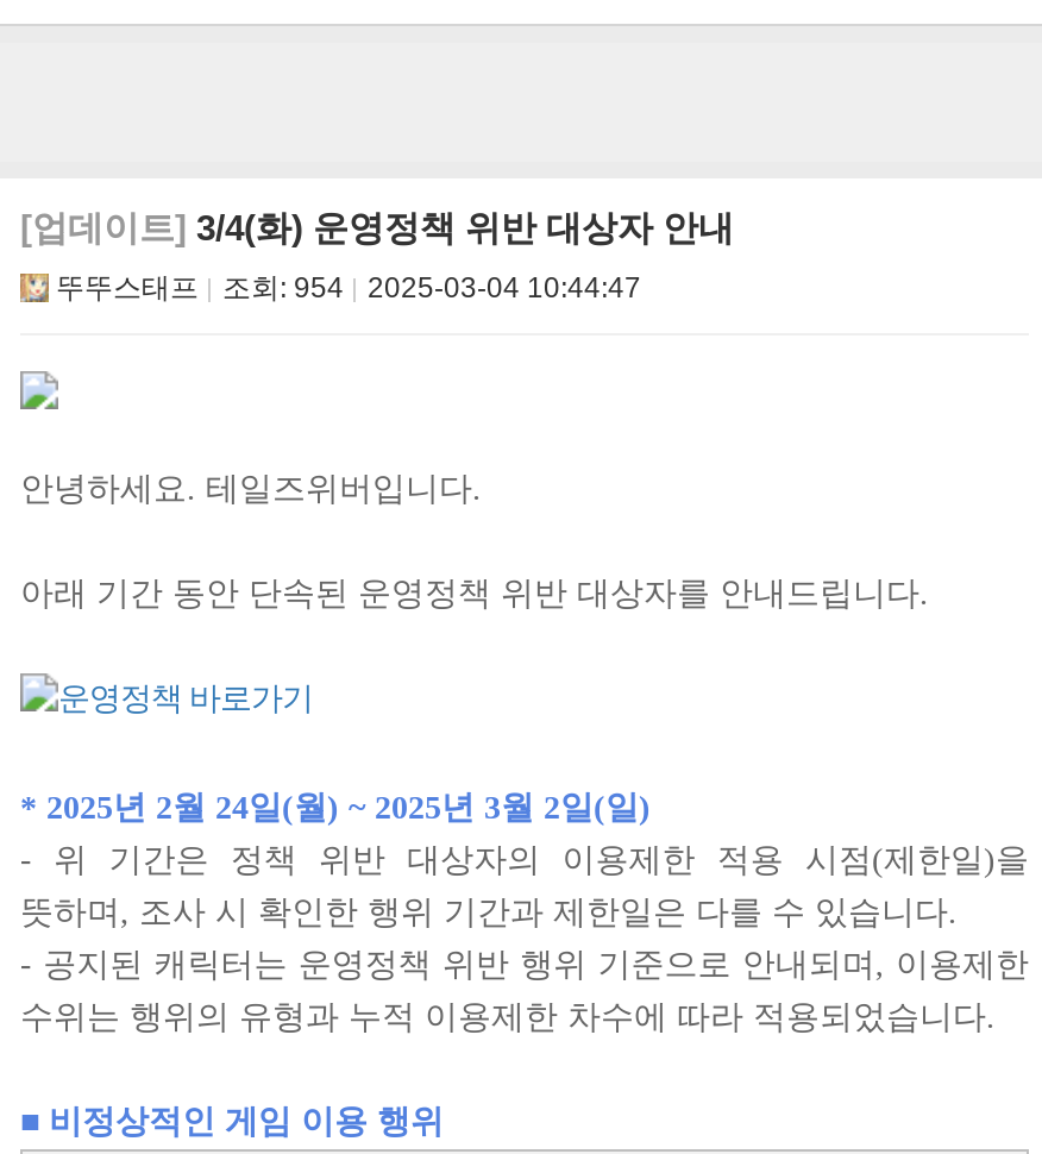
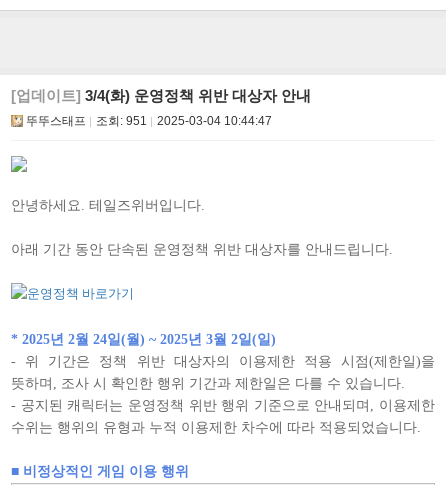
[56,271,641,305] 뚜뚜스태프 조회: 954 2025-03-04 10:44:47 -> [26,114,272,128] 뚜뚜스태프 조회: 951 2025-03-04 10:44:47

